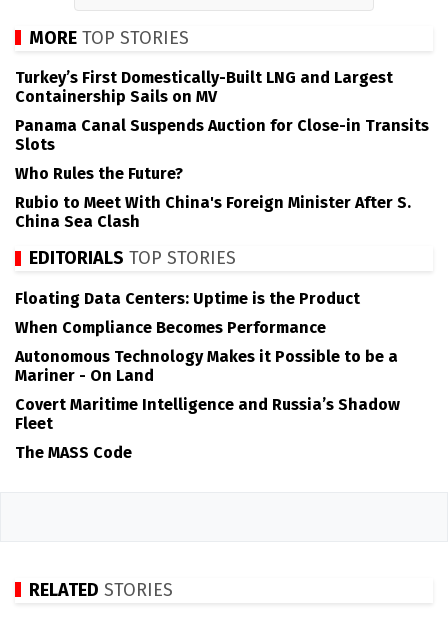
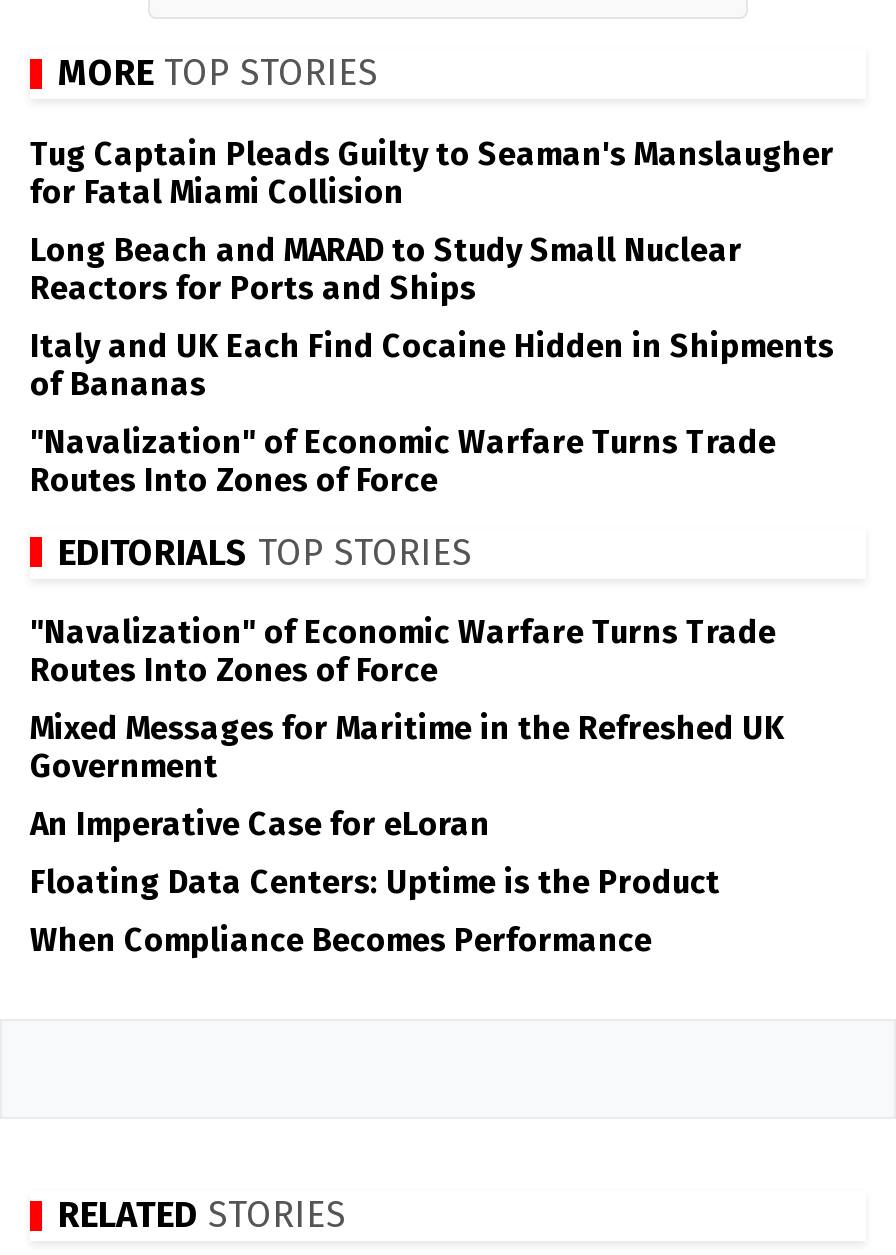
[15,68,393,106] Turkey’s First Domestically-Built LNG and Largest | Containership Sails on MV -> [30,135,834,211] Tug Captain Pleads Guilty to Seaman's Manslaugher | for Fatal Miami Collision
[15,116,429,154] Panama Canal Suspends Auction for Close-in Transits | Slots -> [30,231,742,307] Long Beach and MARAD to Study Small Nuclear | Reactors for Ports and Ships
[15,164,183,183] Who Rules the Future? -> [30,327,834,403] Italy and UK Each Find Cocaine Hidden in Shipments | of Bananas
[15,193,411,231] Rubio to Meet With China's Foreign Minister After S. | China Sea Clash -> [30,423,776,499] "Navalization" of Economic Warfare Turns Trade | Routes Into Zones of Force
none -> [30,614,784,844] "Navalization" of Economic Warfare Turns Trade | Routes Into Zones of Force | Mixed Messages for Maritime in the Refreshed UK | Government | An Imperative Case for eLoran
moved [15,289,360,337] -> [30,864,720,960]: Floating Data Centers: Uptime is the Product | When Compliance Becomes Performance
[15,347,400,462] Autonomous Technology Makes it Possible to be a | Mariner - On Land | Covert Maritime Intelligence and Russia’s Shadow | Fleet | The MASS Code -> none

